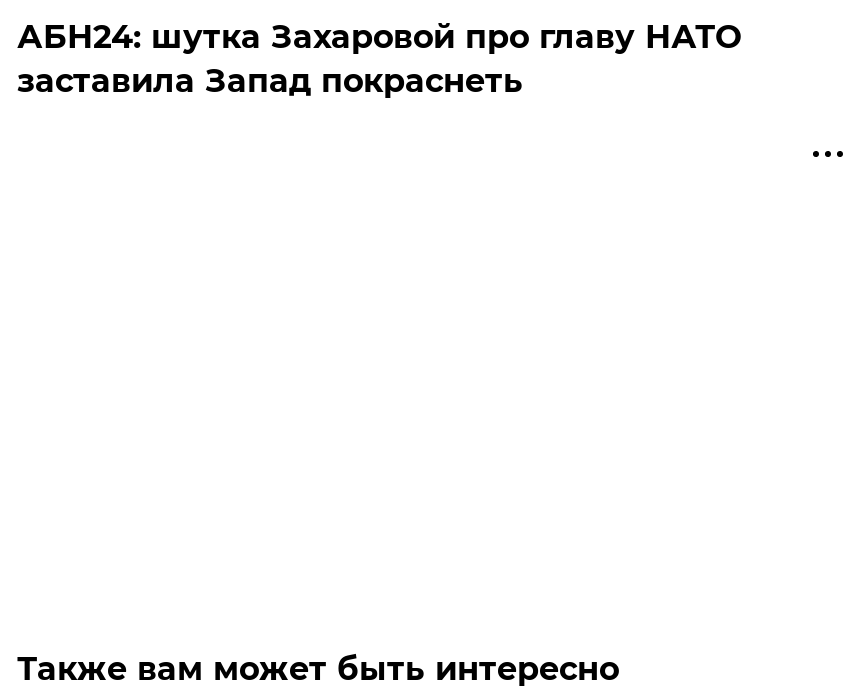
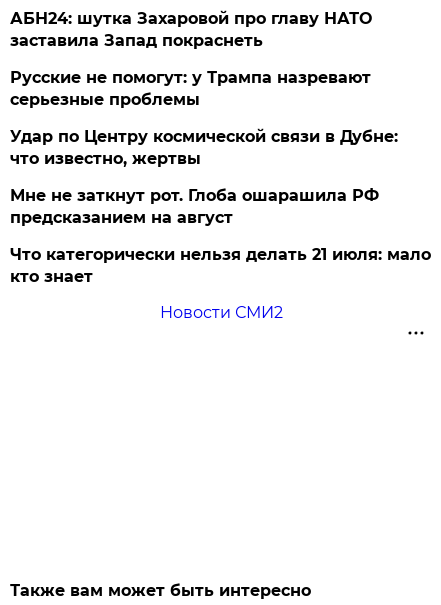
none -> [10,68,431,322] Русские не помогут: у Трампа назревают | серьезные проблемы | Удар по Центру космической связи в Дубне: | что известно, жертвы | Мне не заткнут рот. Глоба ошарашила РФ | предсказанием на август | Что категорически нельзя делать 21 июля: мало | кто знает | Новости СМИ2

